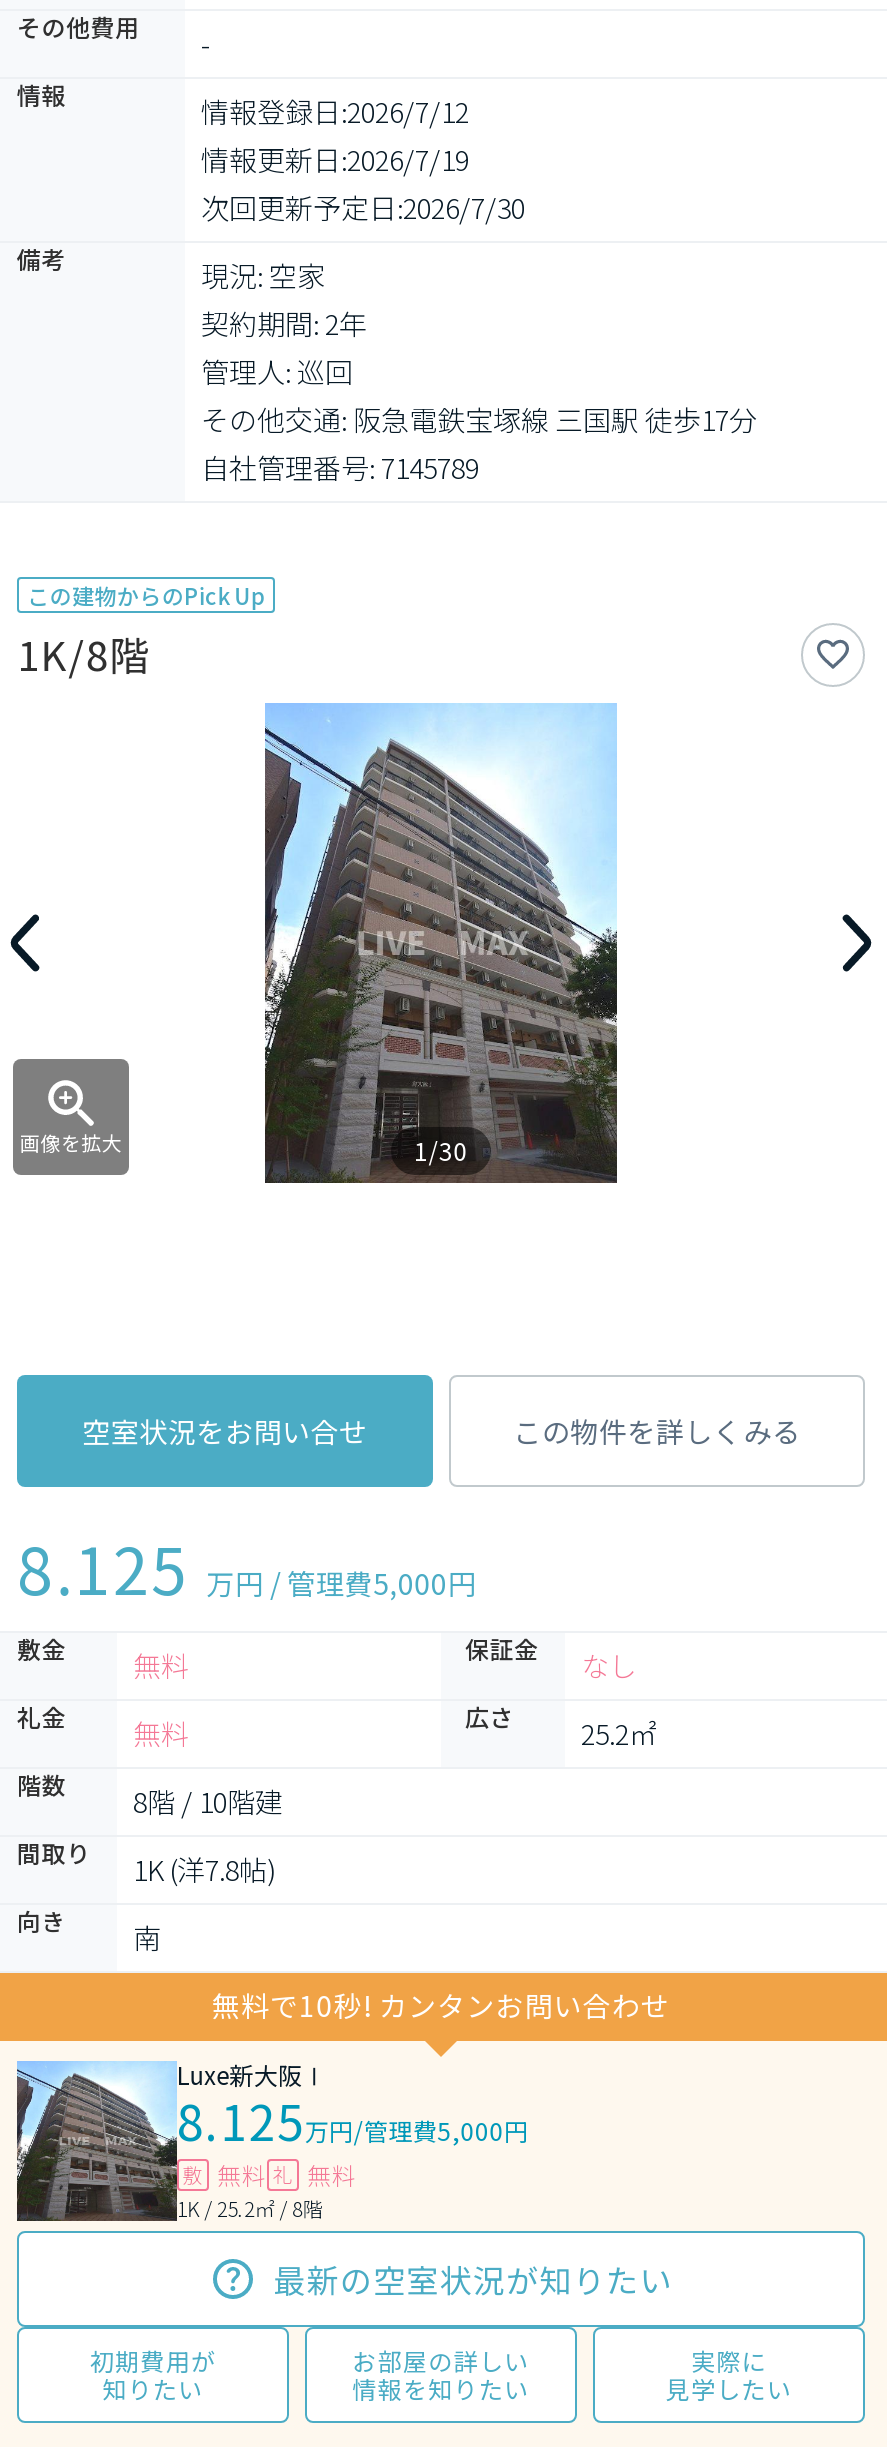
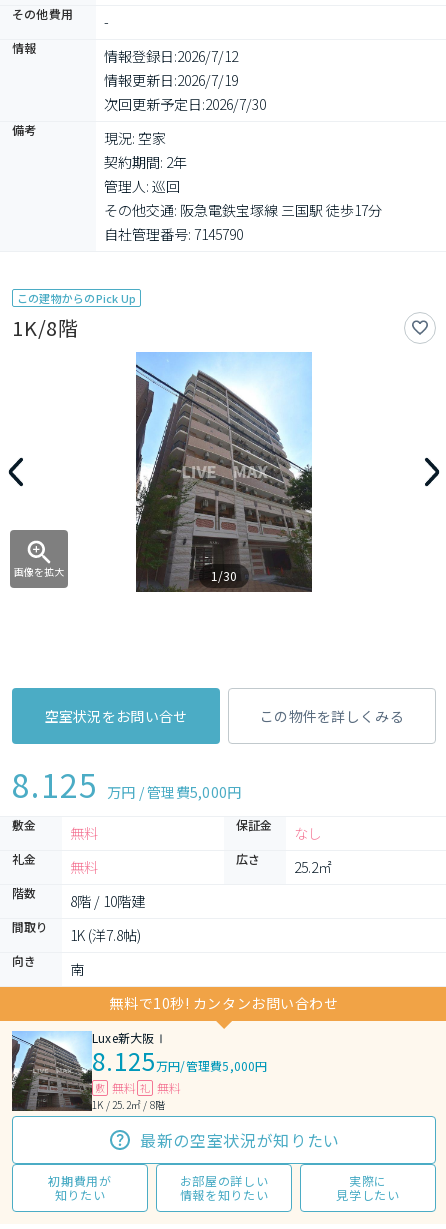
[201,447,479,487] 自社管理番号: 7145789 -> [104,224,243,244] 自社管理番号: 7145790

